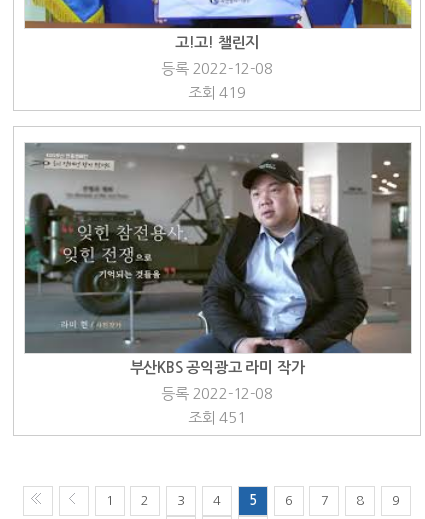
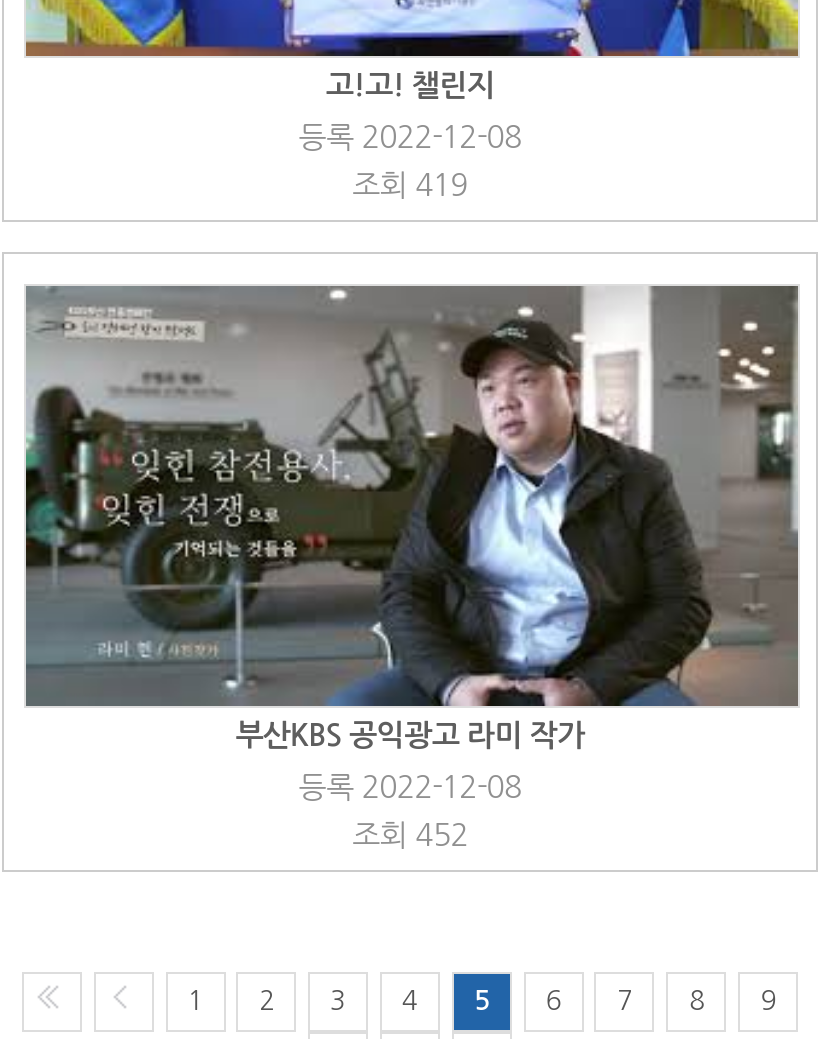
[188,410,246,425] 조회 451 -> [352,820,468,850] 조회 452

